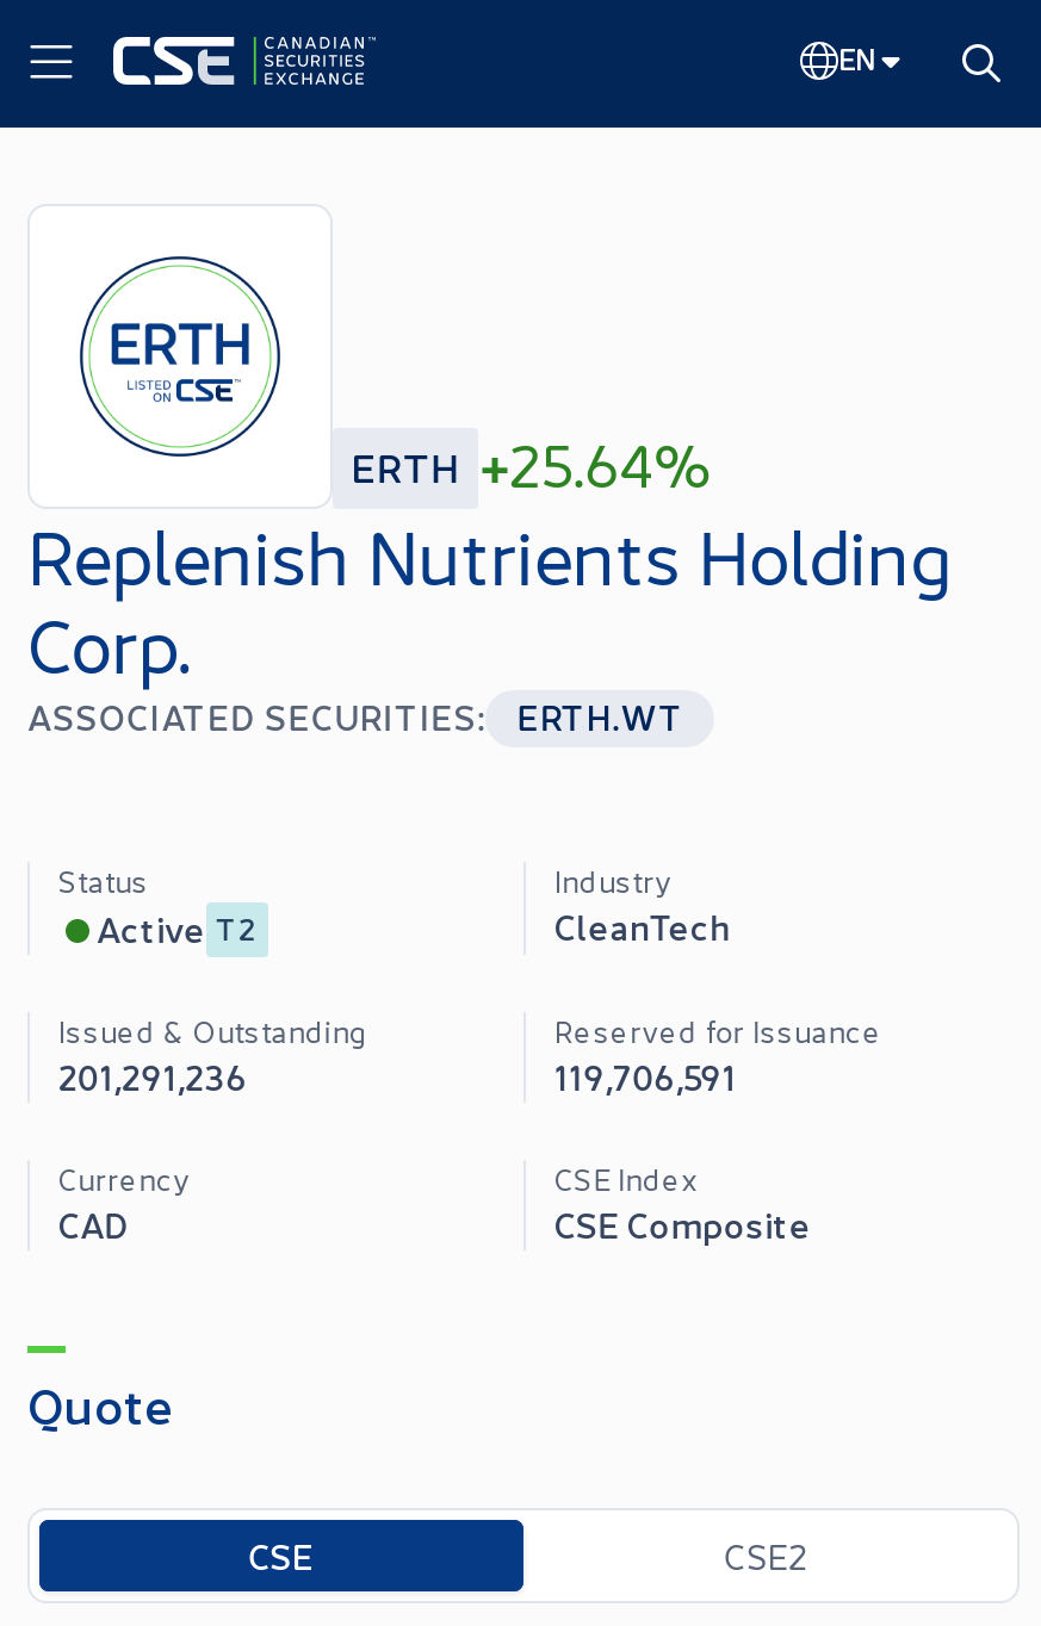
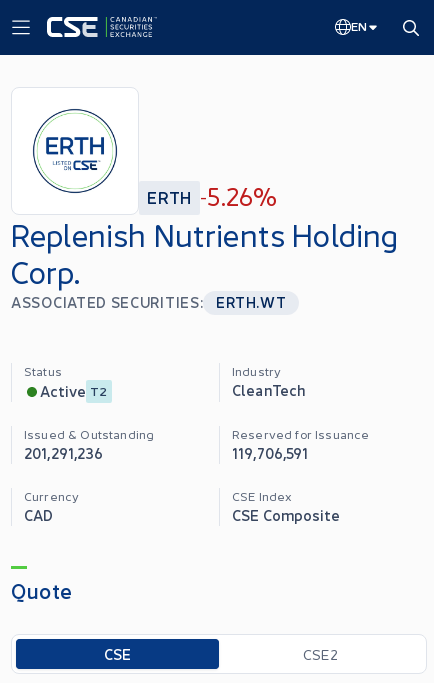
[352,421,713,504] ERTH +25.64% -> [147,178,277,213] ERTH -5.26%

